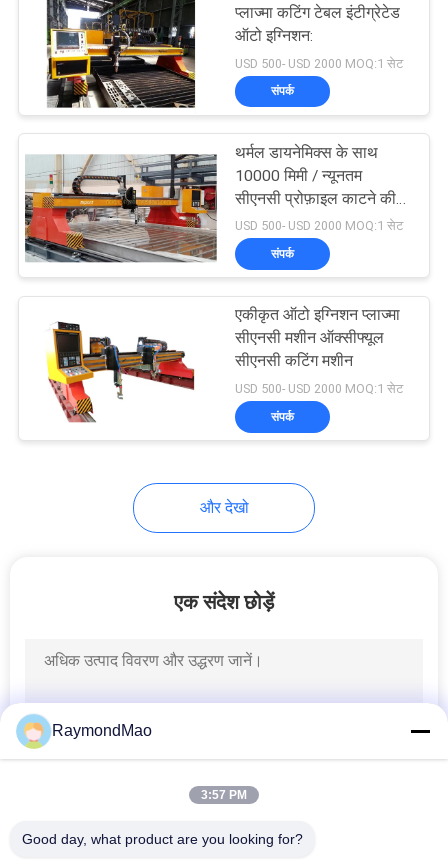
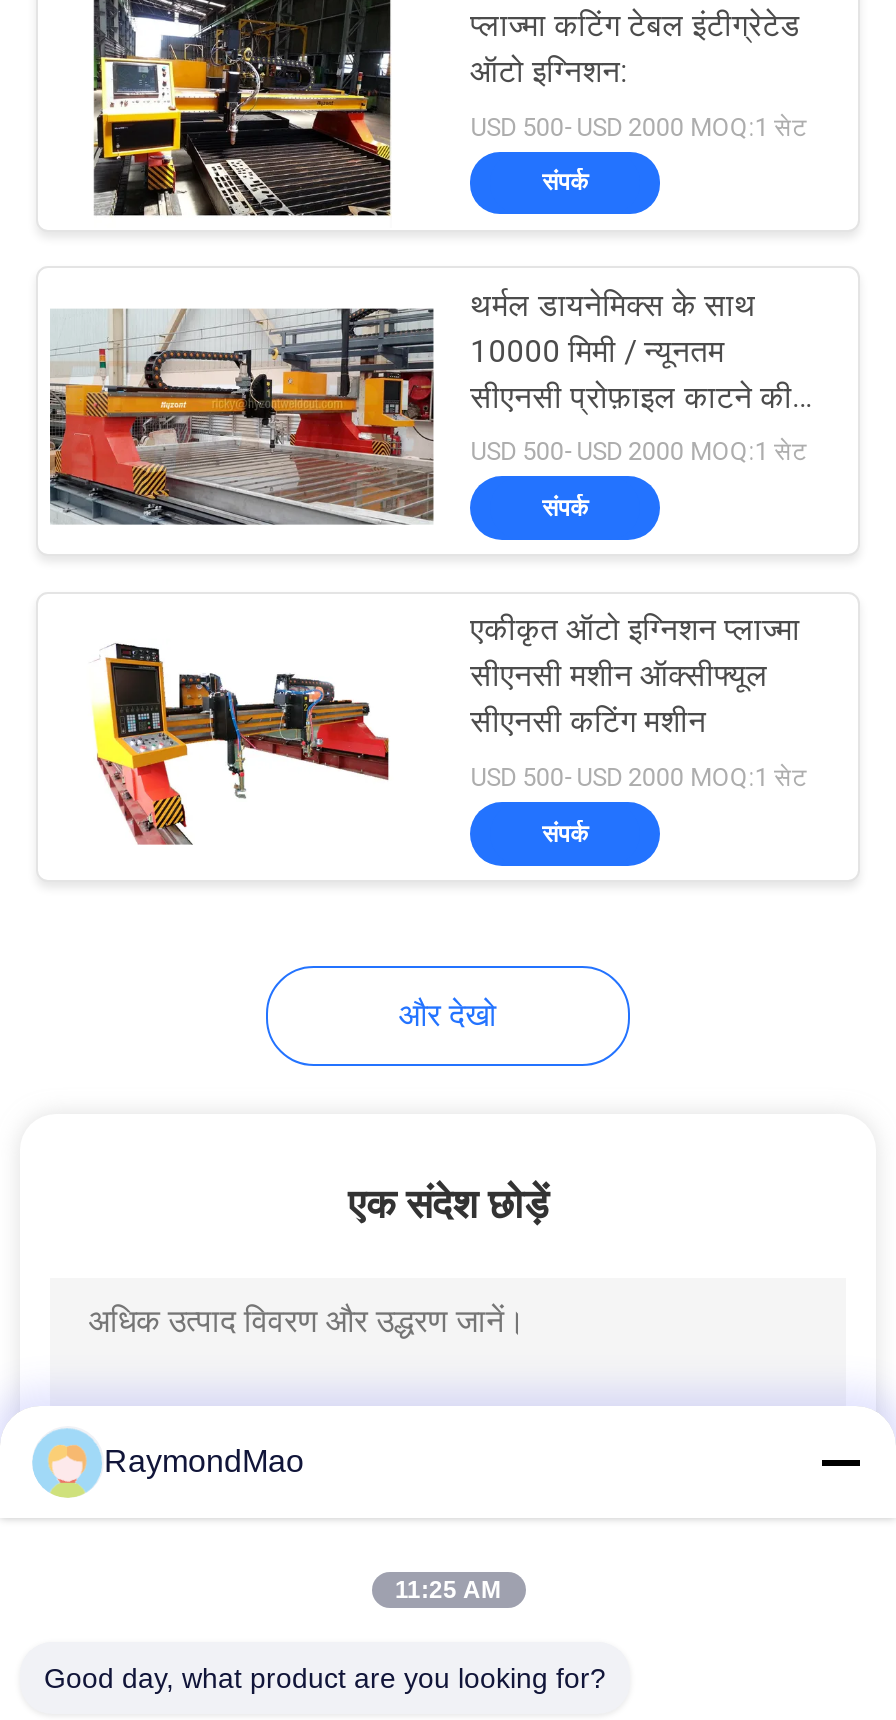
[201,788,247,802] 3:57 PM -> [395,1576,501,1604] 11:25 AM

